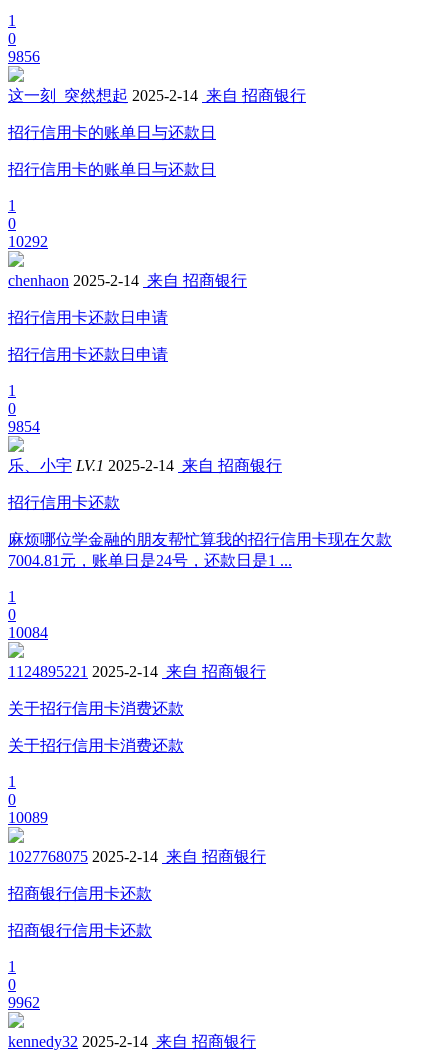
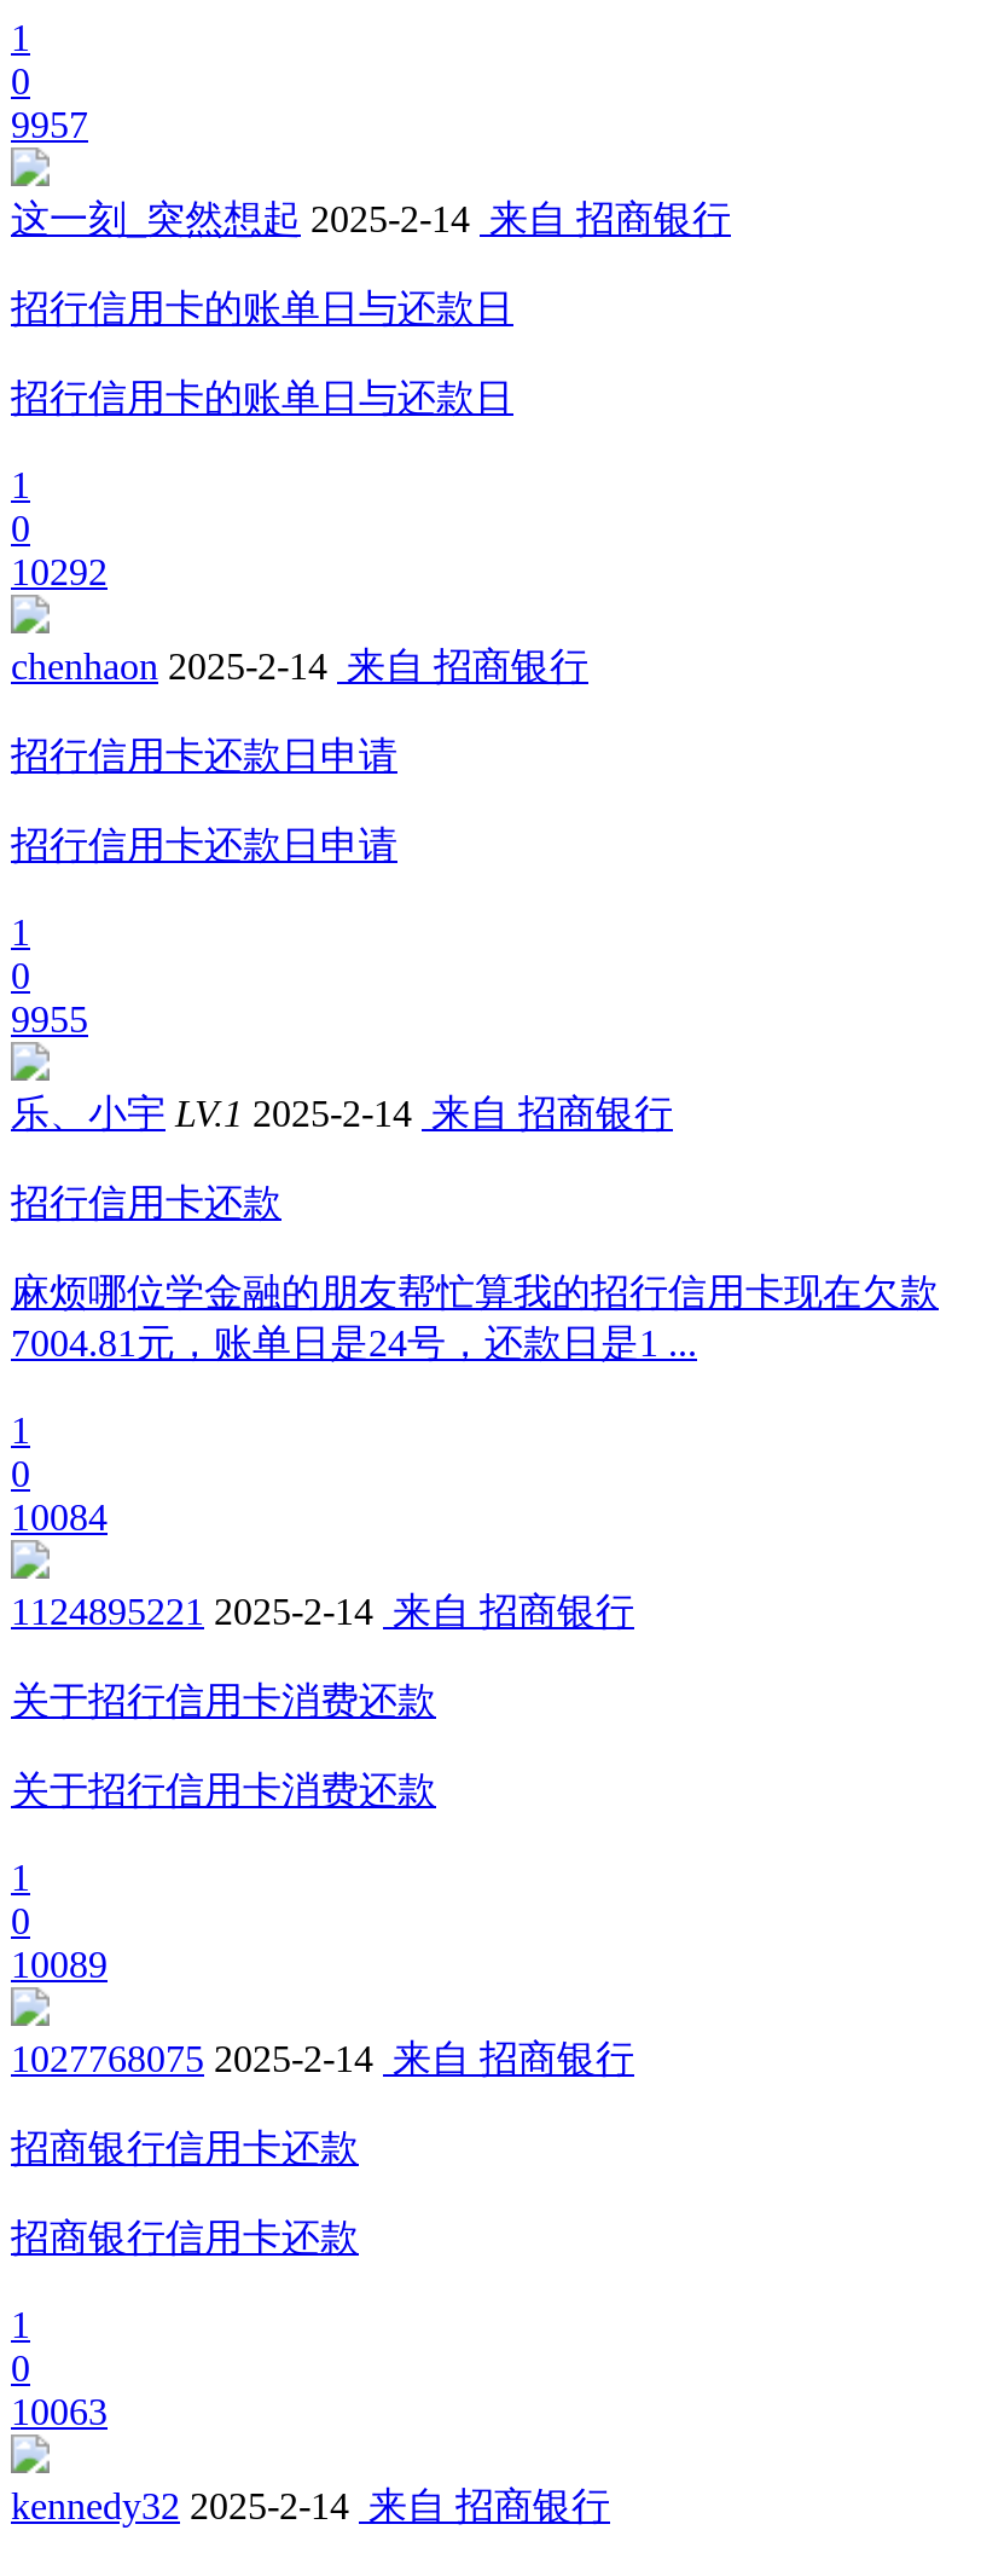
[8,48,40,65] 9856 -> [11,105,88,146] 9957
[8,418,40,435] 9854 -> [11,999,88,1041] 9955
[8,994,40,1011] 9962 -> [11,2392,108,2433] 10063

